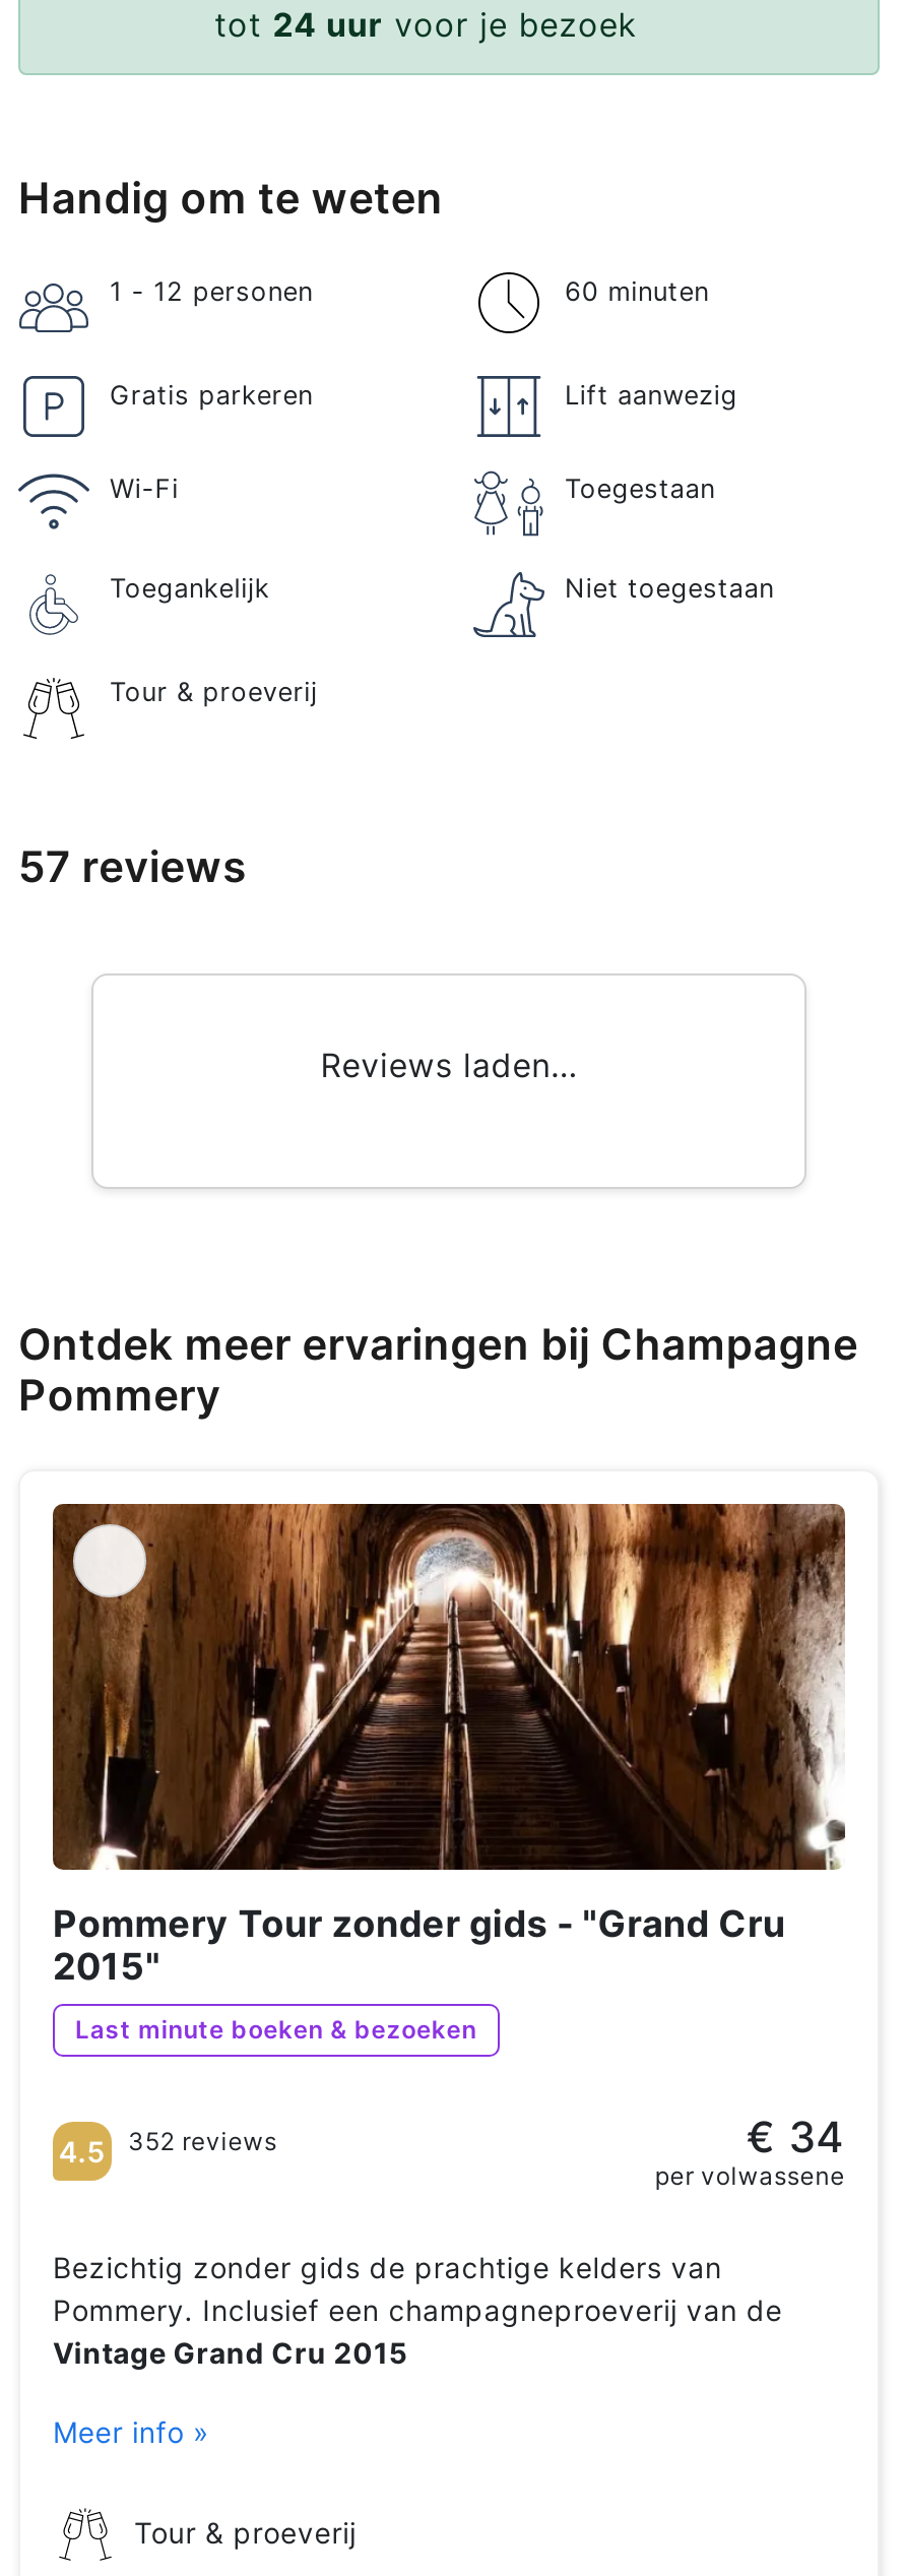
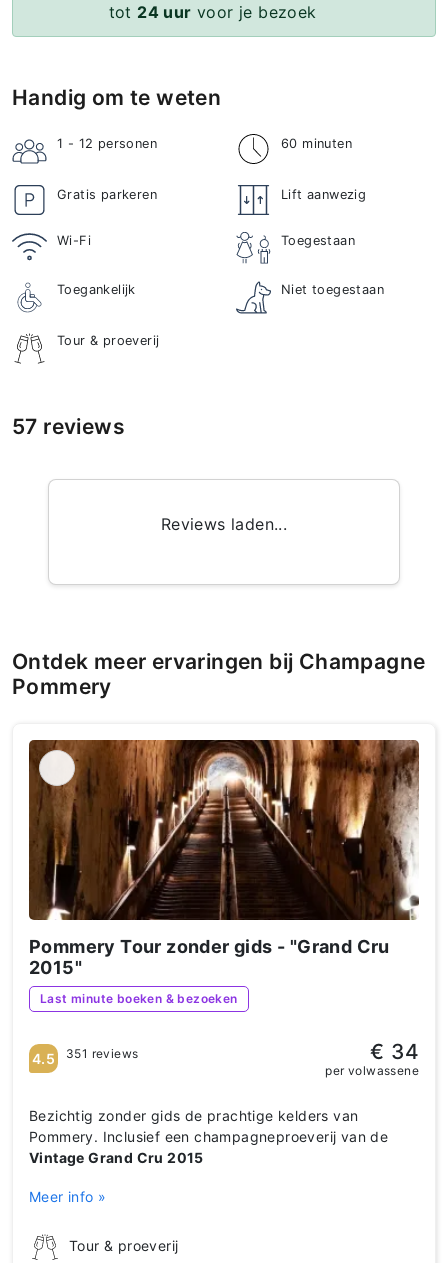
[59,2126,277,2169] 4.5 352 reviews -> [32,1046,138,1067] 4.5 351 reviews

